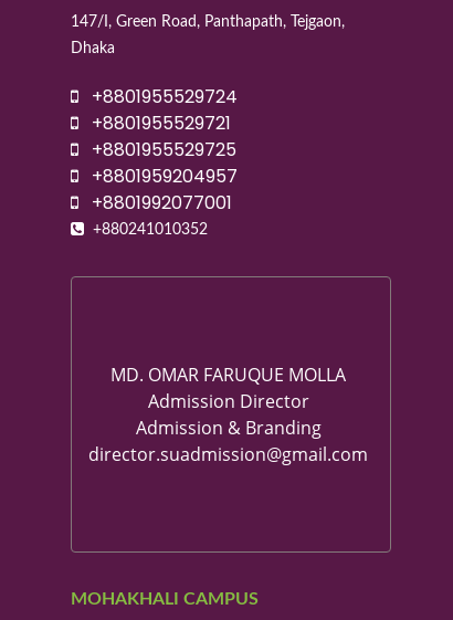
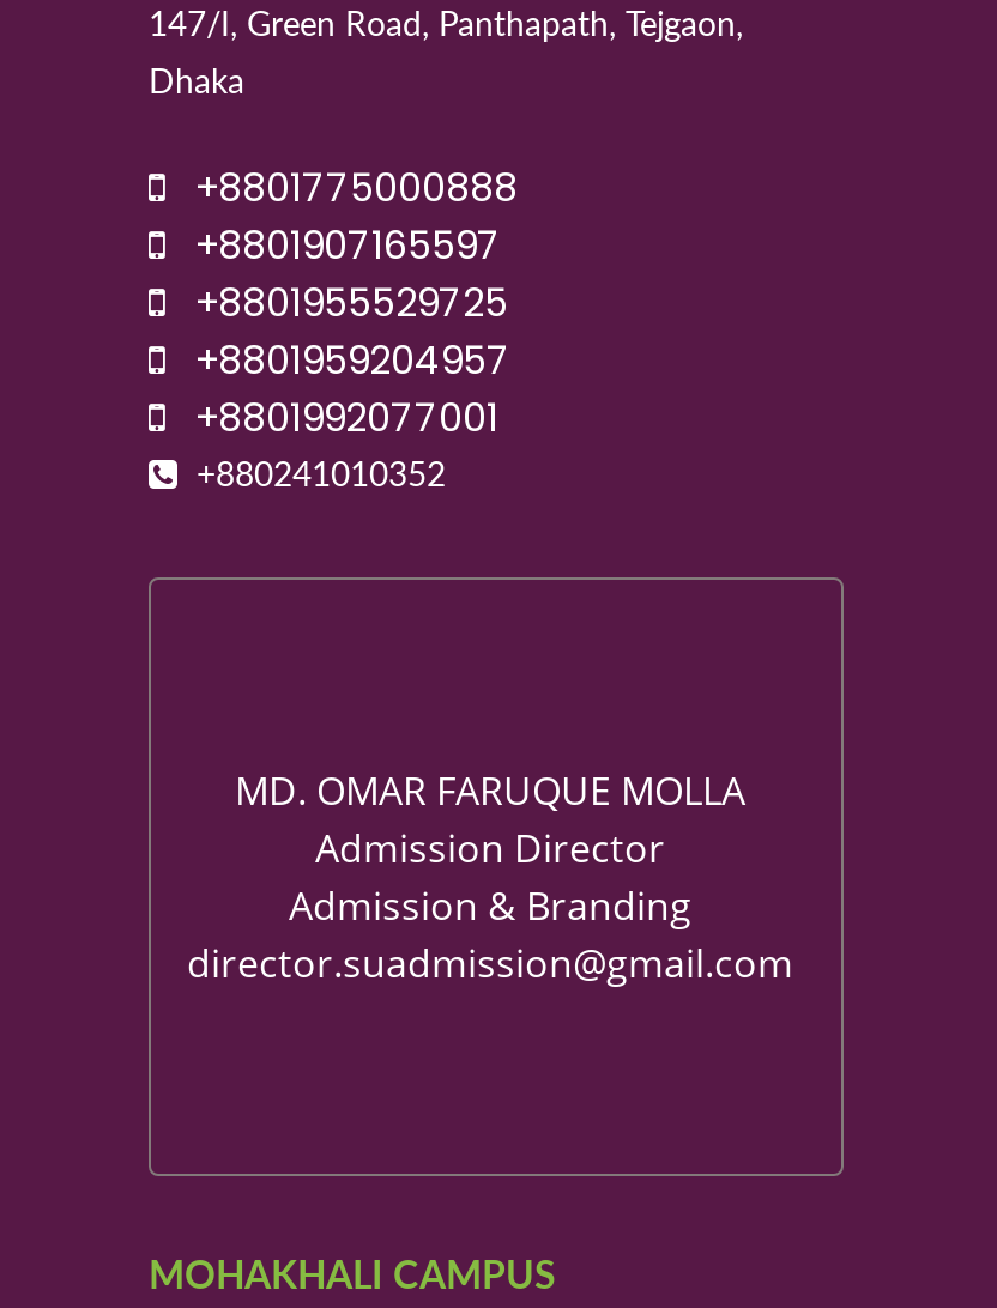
[78,84,238,110] +8801955529724 -> [165,161,518,217] +8801775000888
[78,111,231,136] +8801955529721 -> [165,219,501,274] +8801907165597

